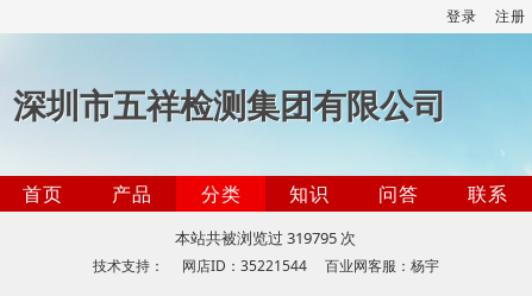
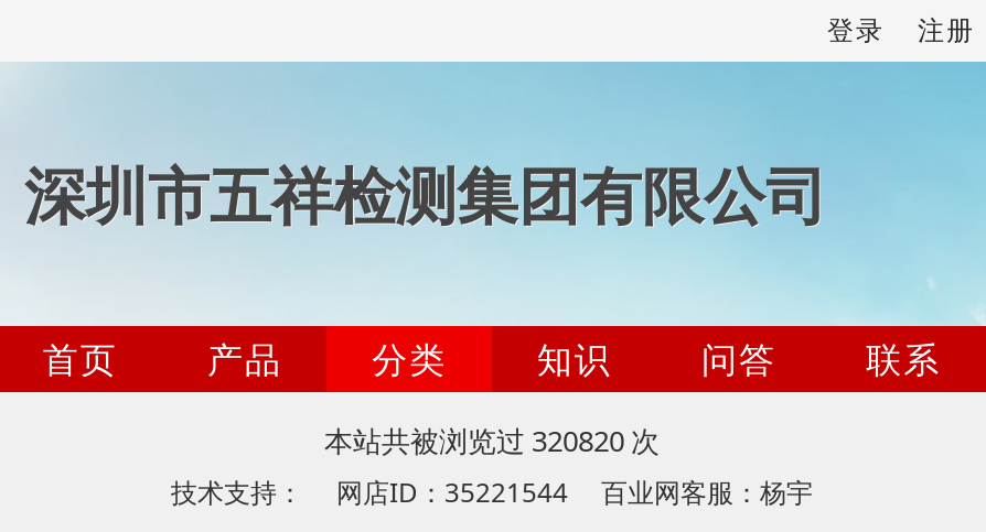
[175,227,356,248] 本站共被浏览过 319795 次 -> [324,421,660,460] 本站共被浏览过 320820 次

